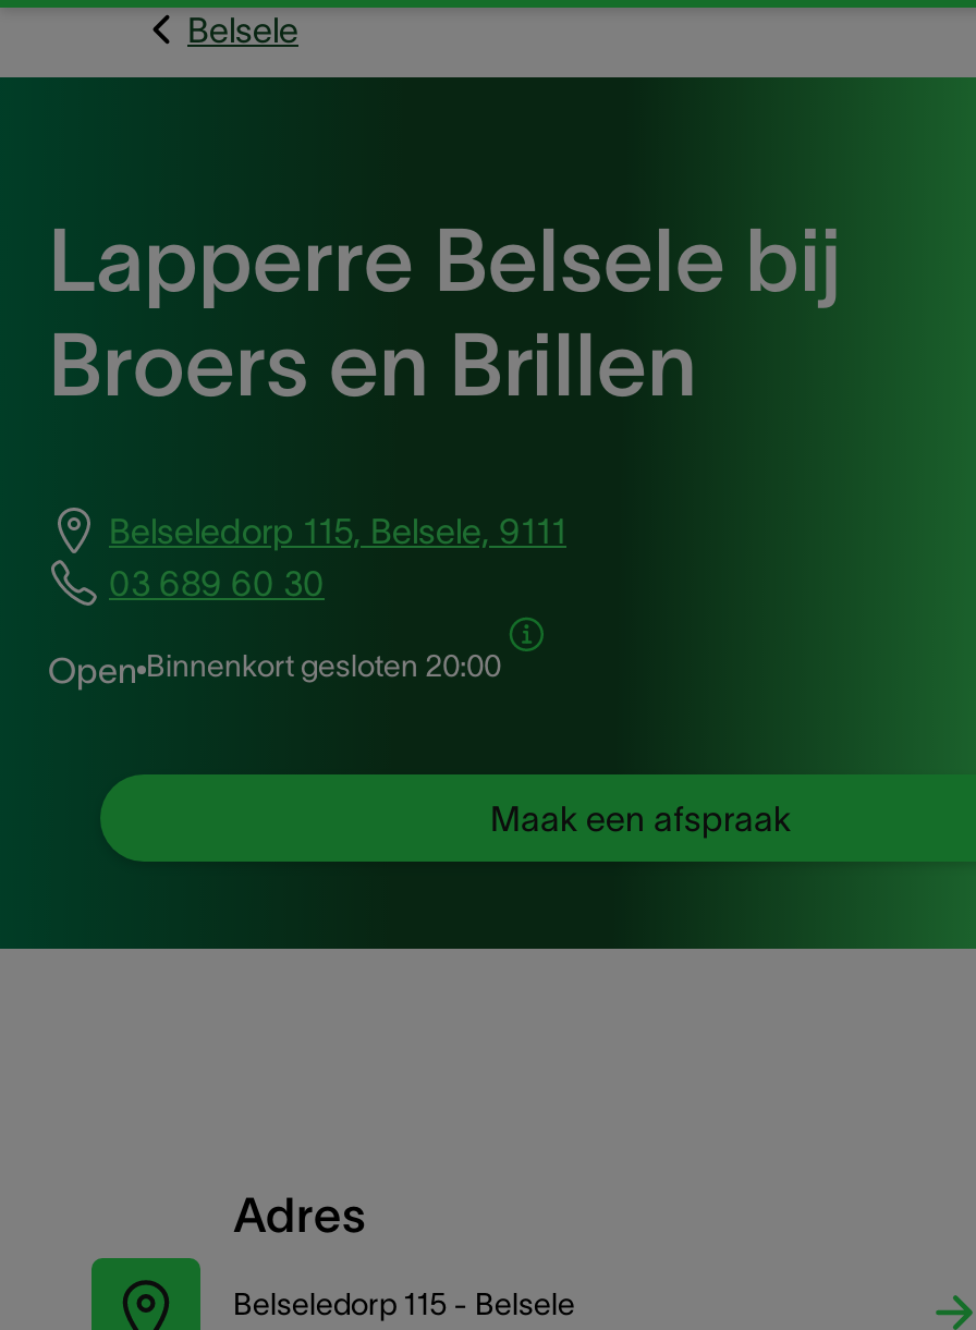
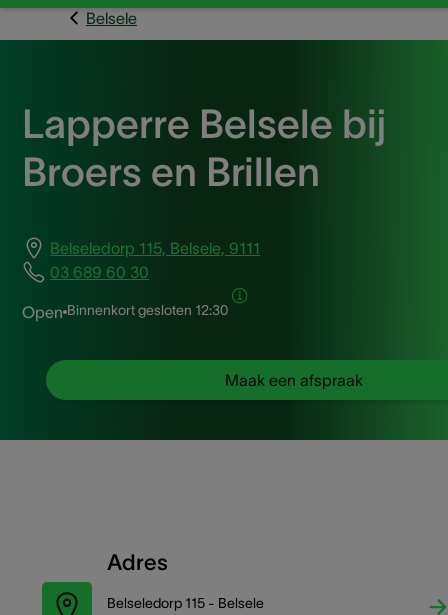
[48,648,501,690] Open Binnenkort gesloten 20:00 -> [22,302,228,321] Open Binnenkort gesloten 12:30

